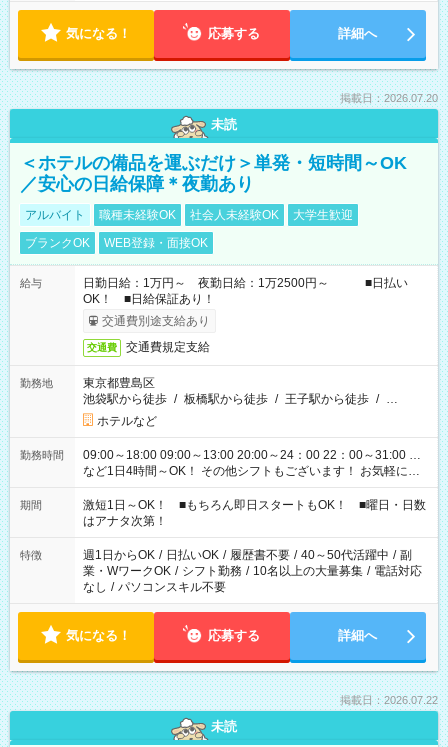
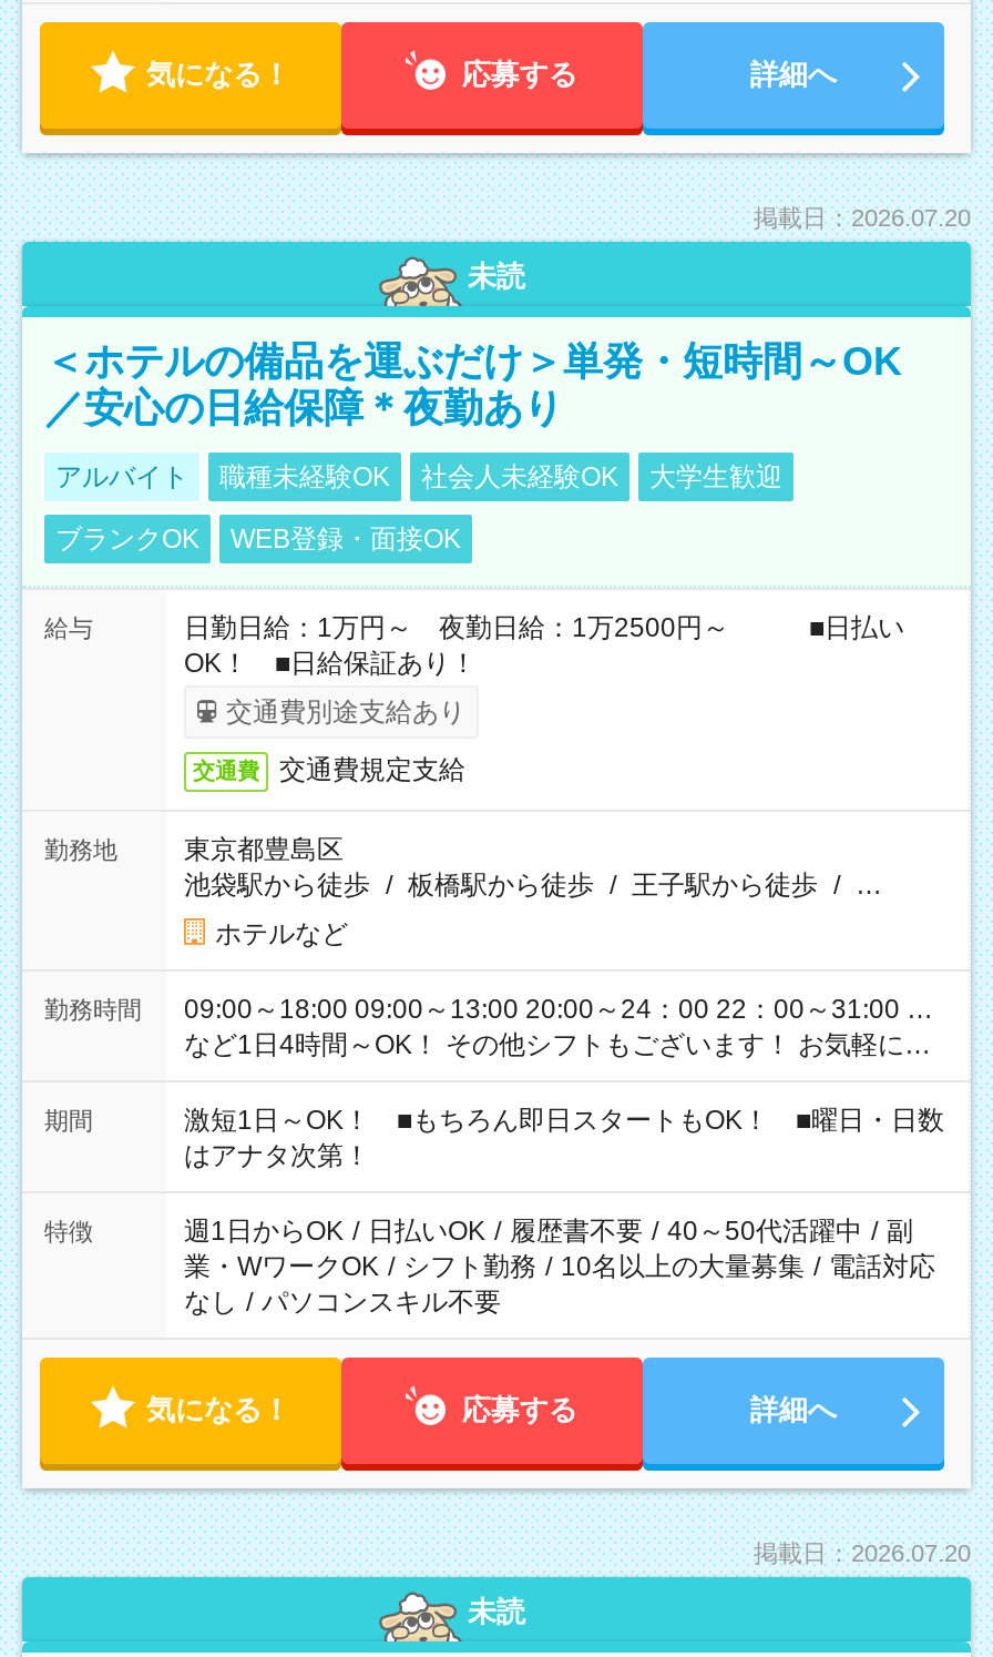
[340,694,438,706] 掲載日：2026.07.22 -> [754,1539,971,1566] 掲載日：2026.07.20

